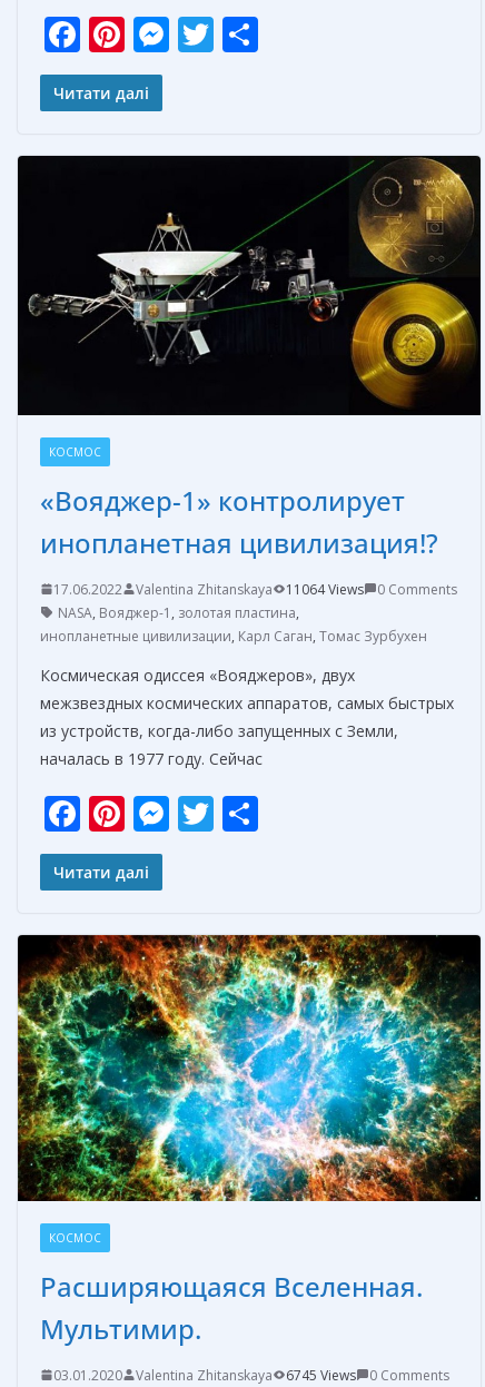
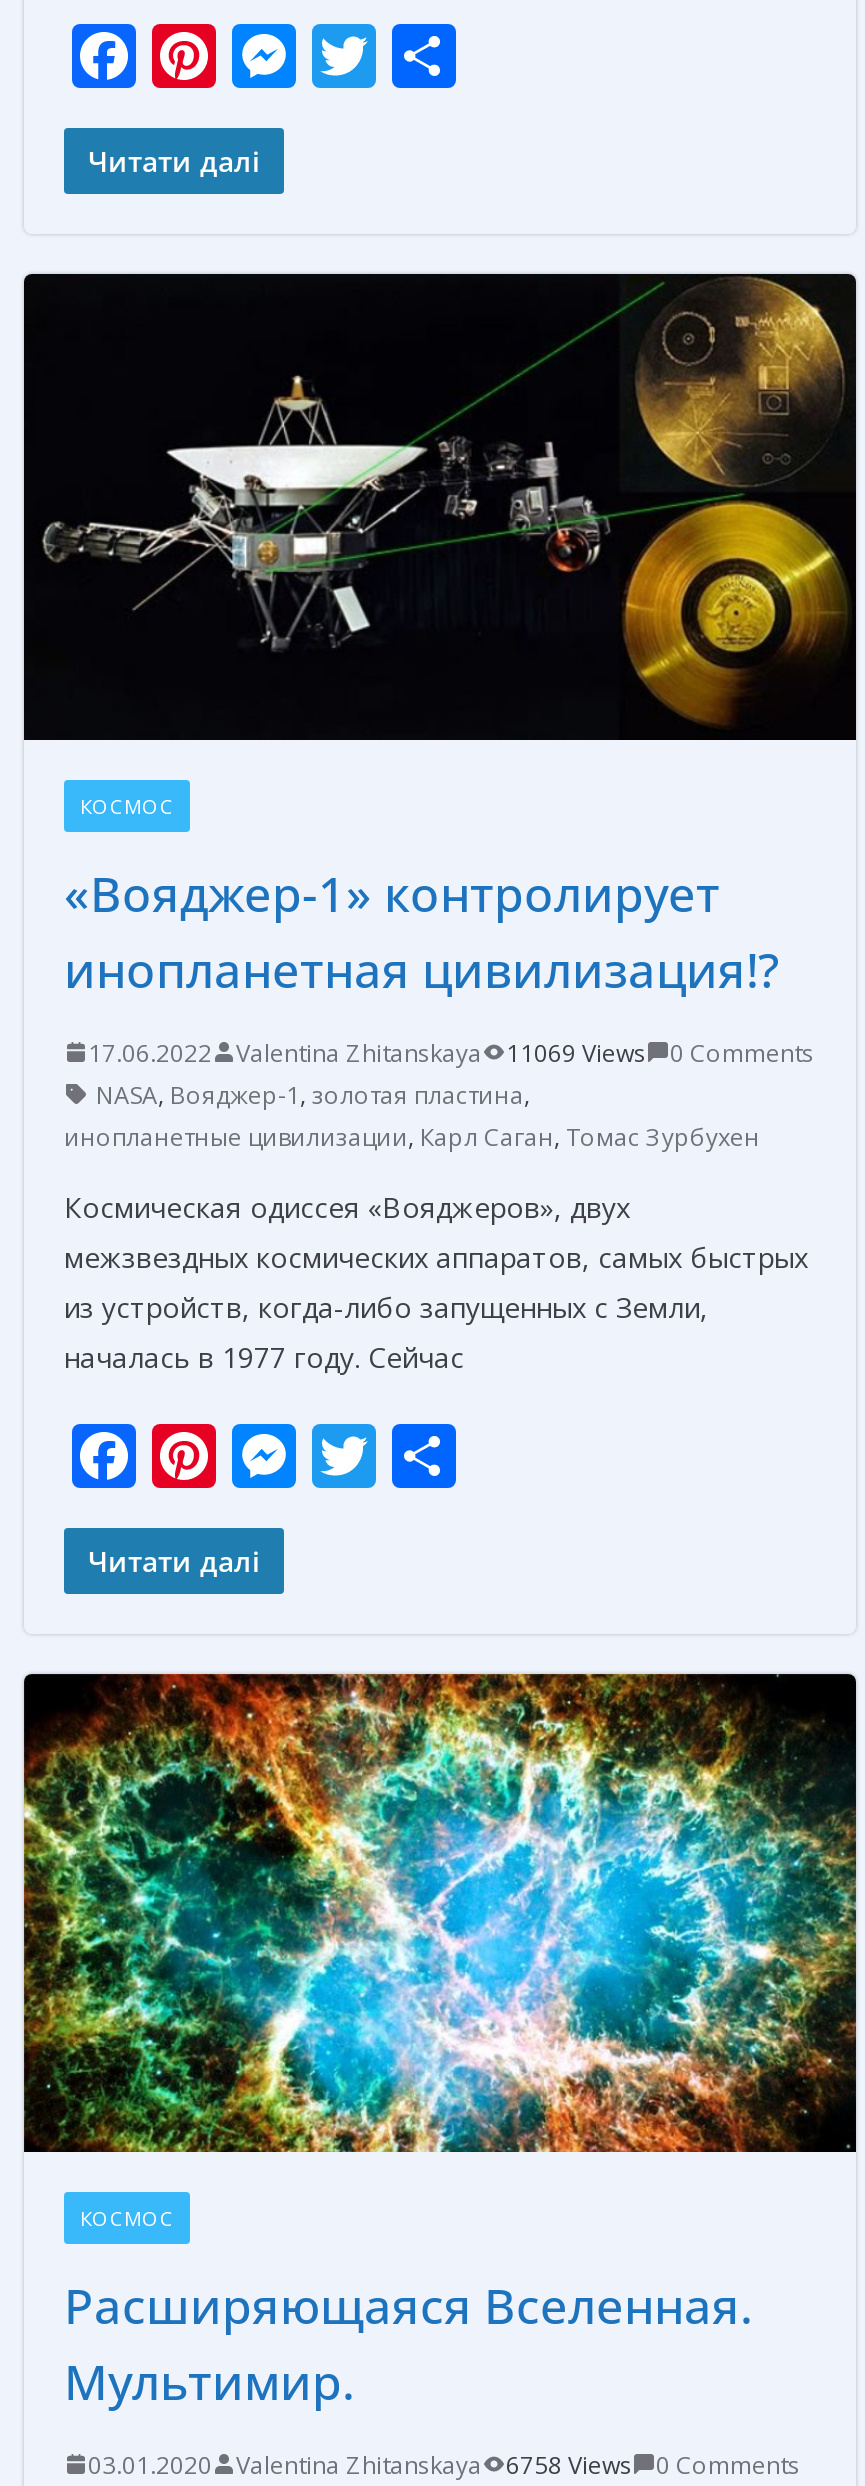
[53,580,457,599] 17.06.2022 Valentina Zhitanskaya 11064 Views 0 Comments -> [88,1035,814,1069] 17.06.2022 Valentina Zhitanskaya 11069 Views 0 Comments
[53,1365,449,1384] 03.01.2020 Valentina Zhitanskaya 6745 Views 0 Comments -> [88,2447,800,2481] 03.01.2020 Valentina Zhitanskaya 6758 Views 0 Comments

